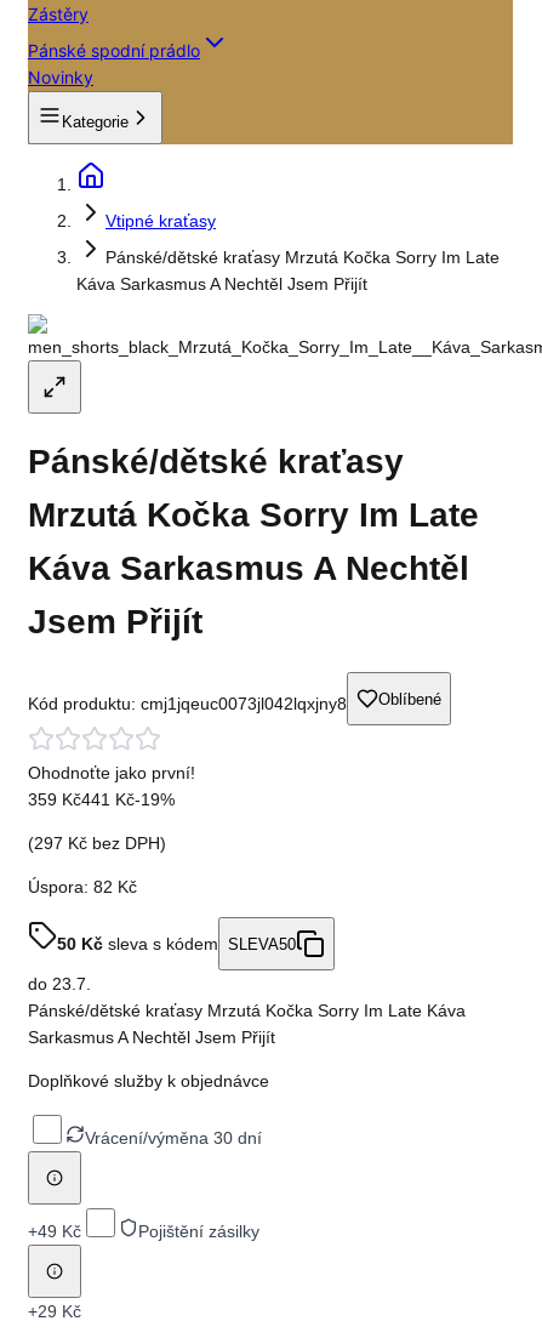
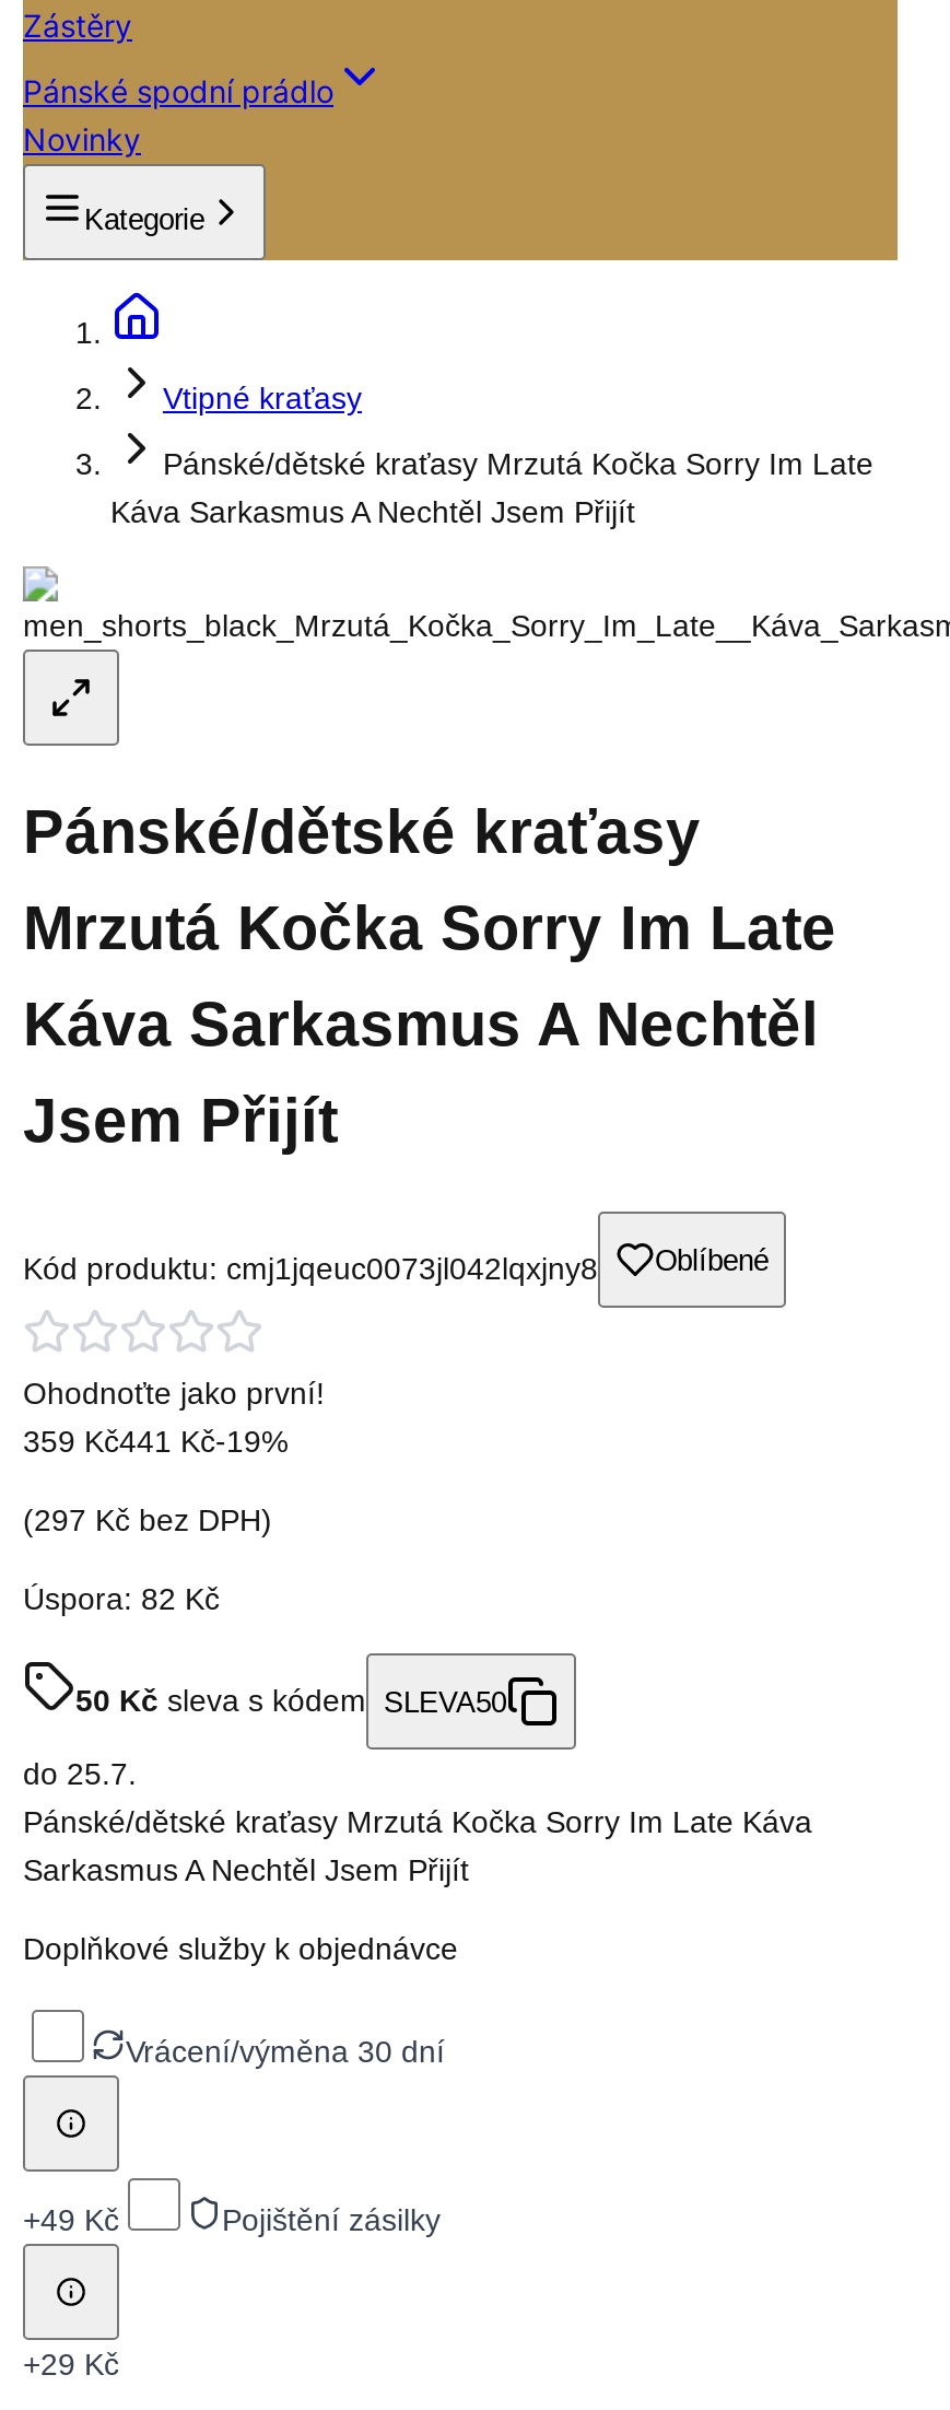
[28,974,91,994] do 23.7. -> [23,1757,137,1792] do 25.7.

